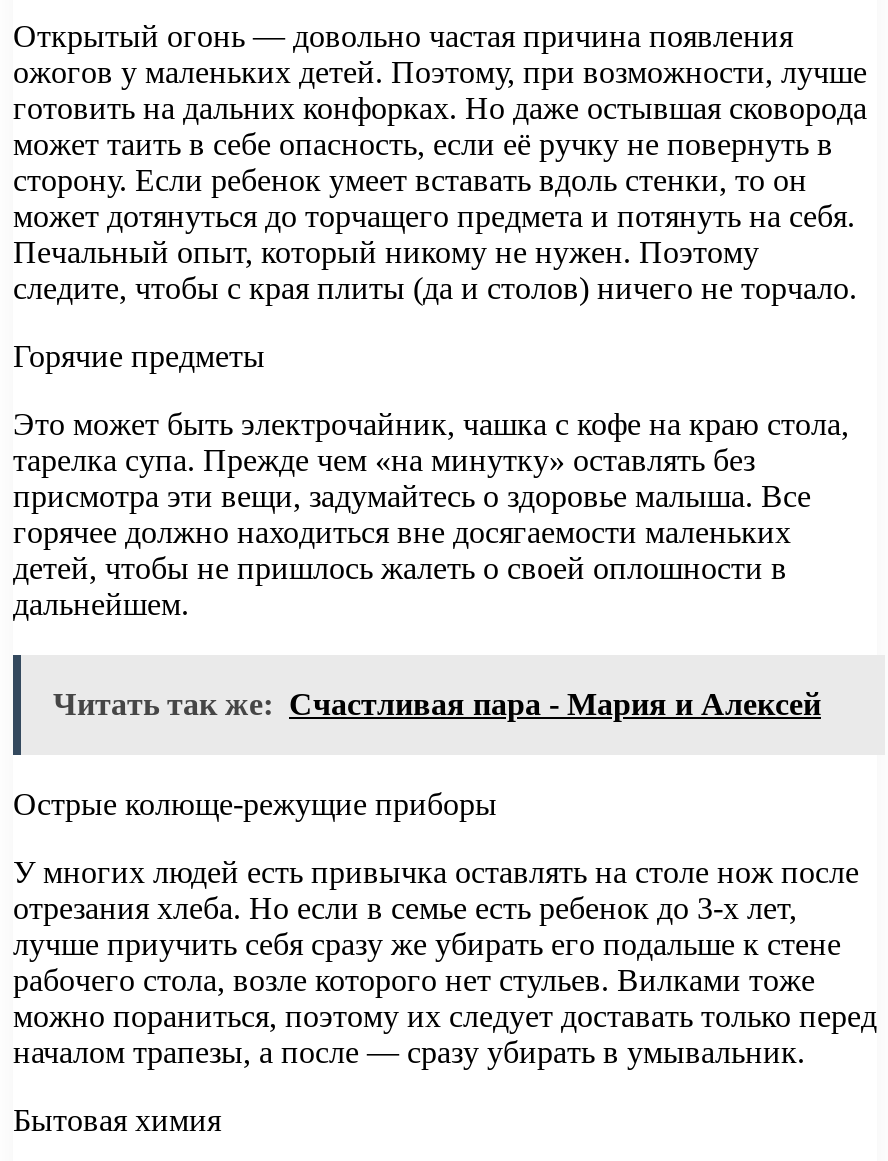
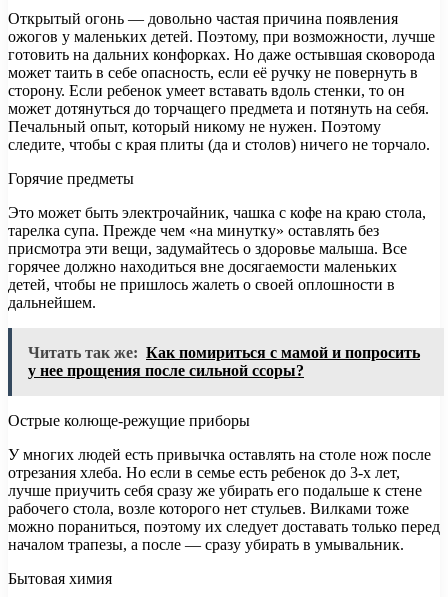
[53,687,821,721] Читать так же: Счастливая пара - Мария и Алексей -> [28,344,420,379] Читать так же: Как помириться с мамой и попросить | у нее прощения после сильной ссоры?

